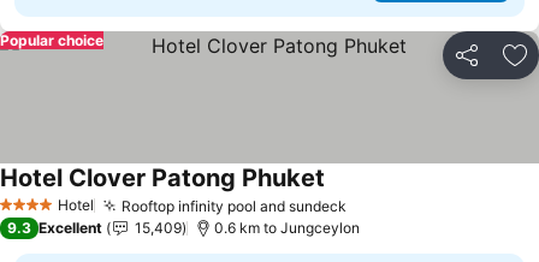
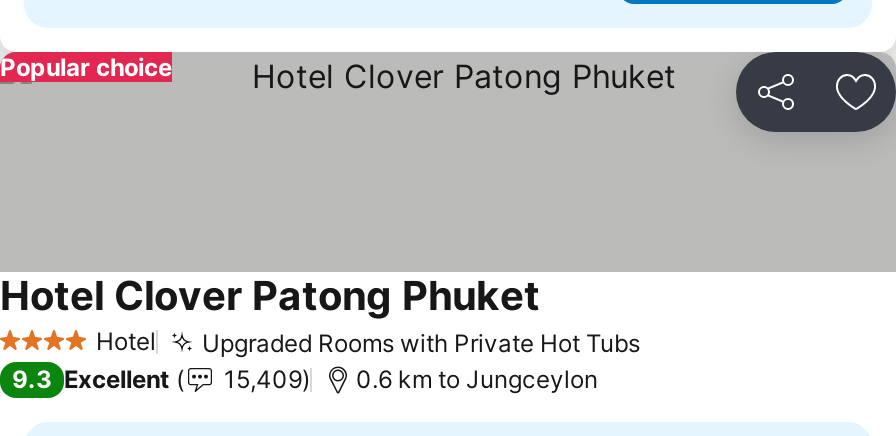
[122,196,346,215] Rooftop infinity pool and sundeck -> [202,327,640,357] Upgraded Rooms with Private Hot Tubs

